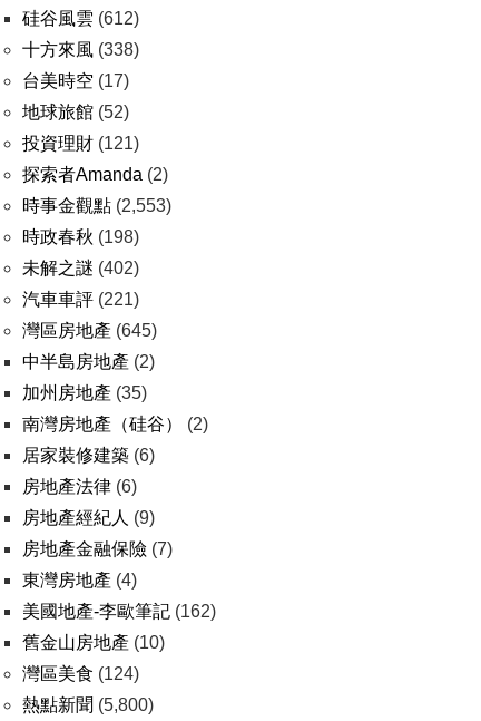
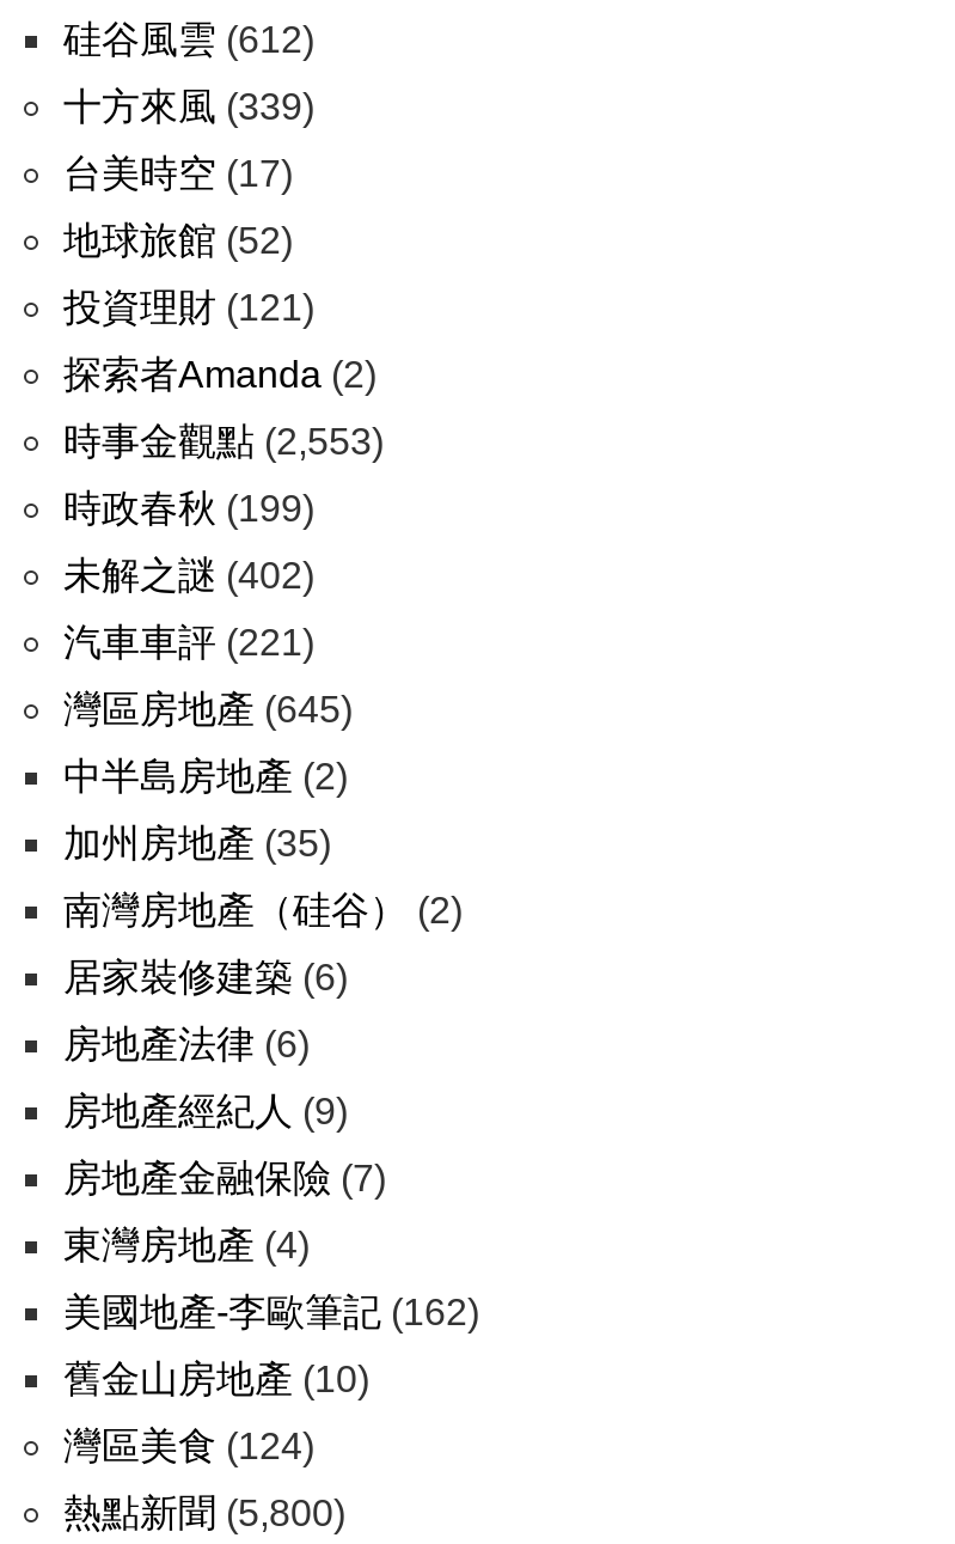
[22,40,139,59] 十方來風(338) -> [63,86,314,127] 十方來風(339)
[22,227,139,246] 時政春秋(198) -> [63,488,314,529] 時政春秋(199)

